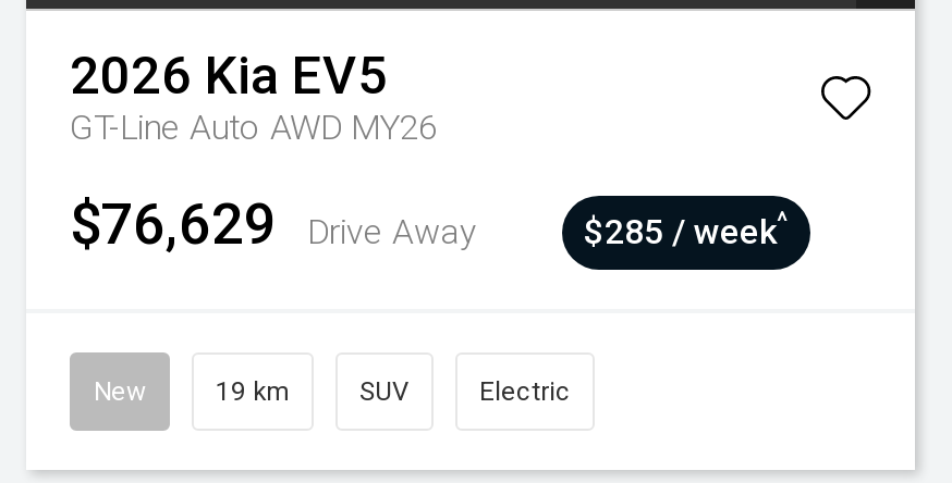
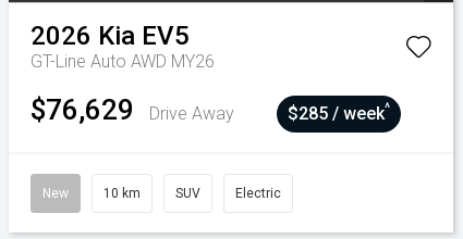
[216,376,290,407] 19 km -> [103,186,141,201] 10 km

